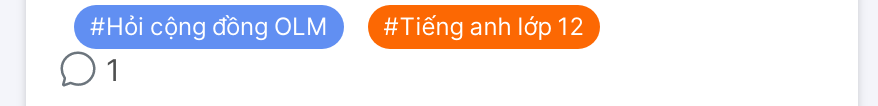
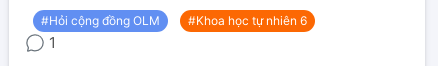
[384,11,584,41] #Tiếng anh lớp 12 -> [188,13,307,28] #Khoa học tự nhiên 6

